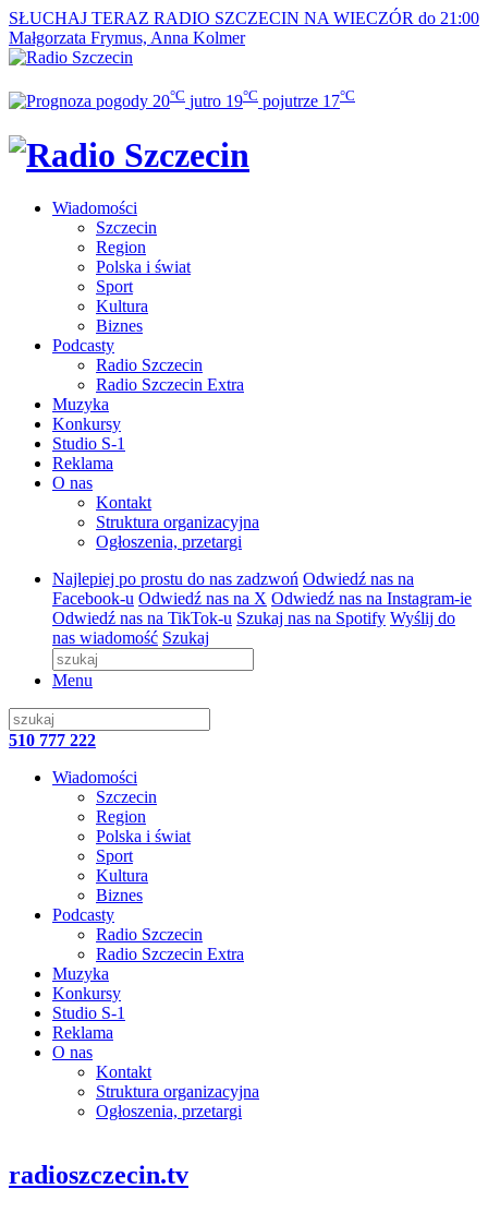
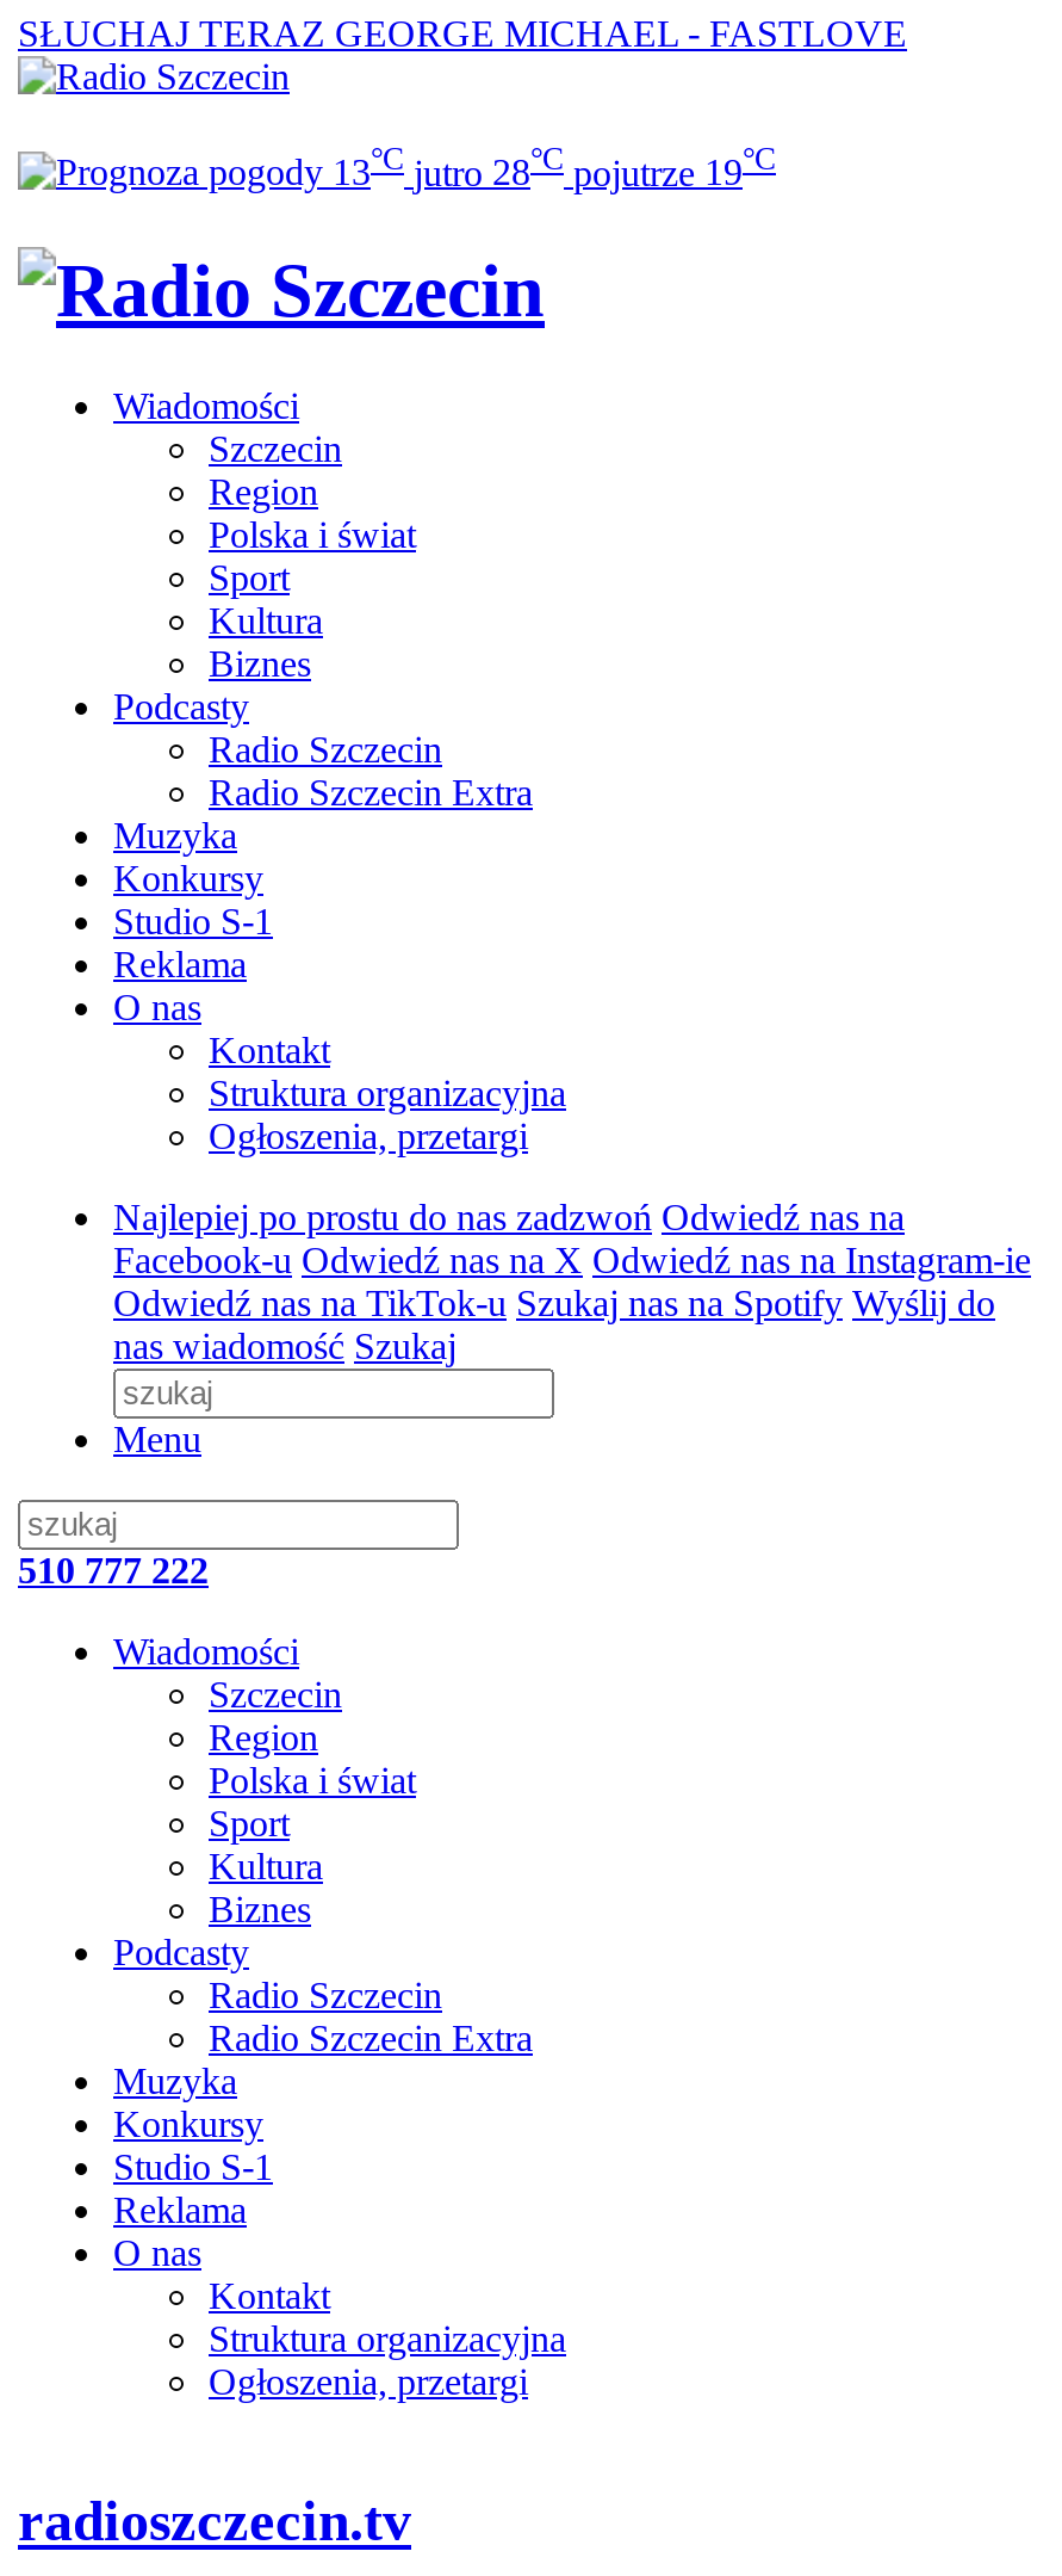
[9,9,479,47] SŁUCHAJ TERAZ RADIO SZCZECIN NA WIECZÓR do 21:00 | Małgorzata Frymus, Anna Kolmer -> [18,13,907,54] SŁUCHAJ TERAZ GEORGE MICHAEL - FASTLOVE
[152,87,355,111] 20°C jutro 19°C pojutrze 17°C -> [333,142,776,193] 13°C jutro 28°C pojutrze 19°C

